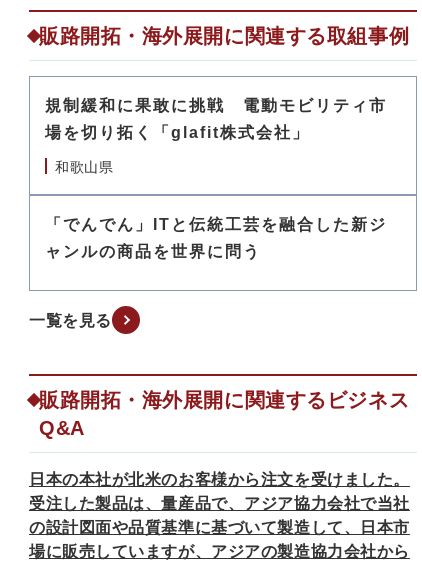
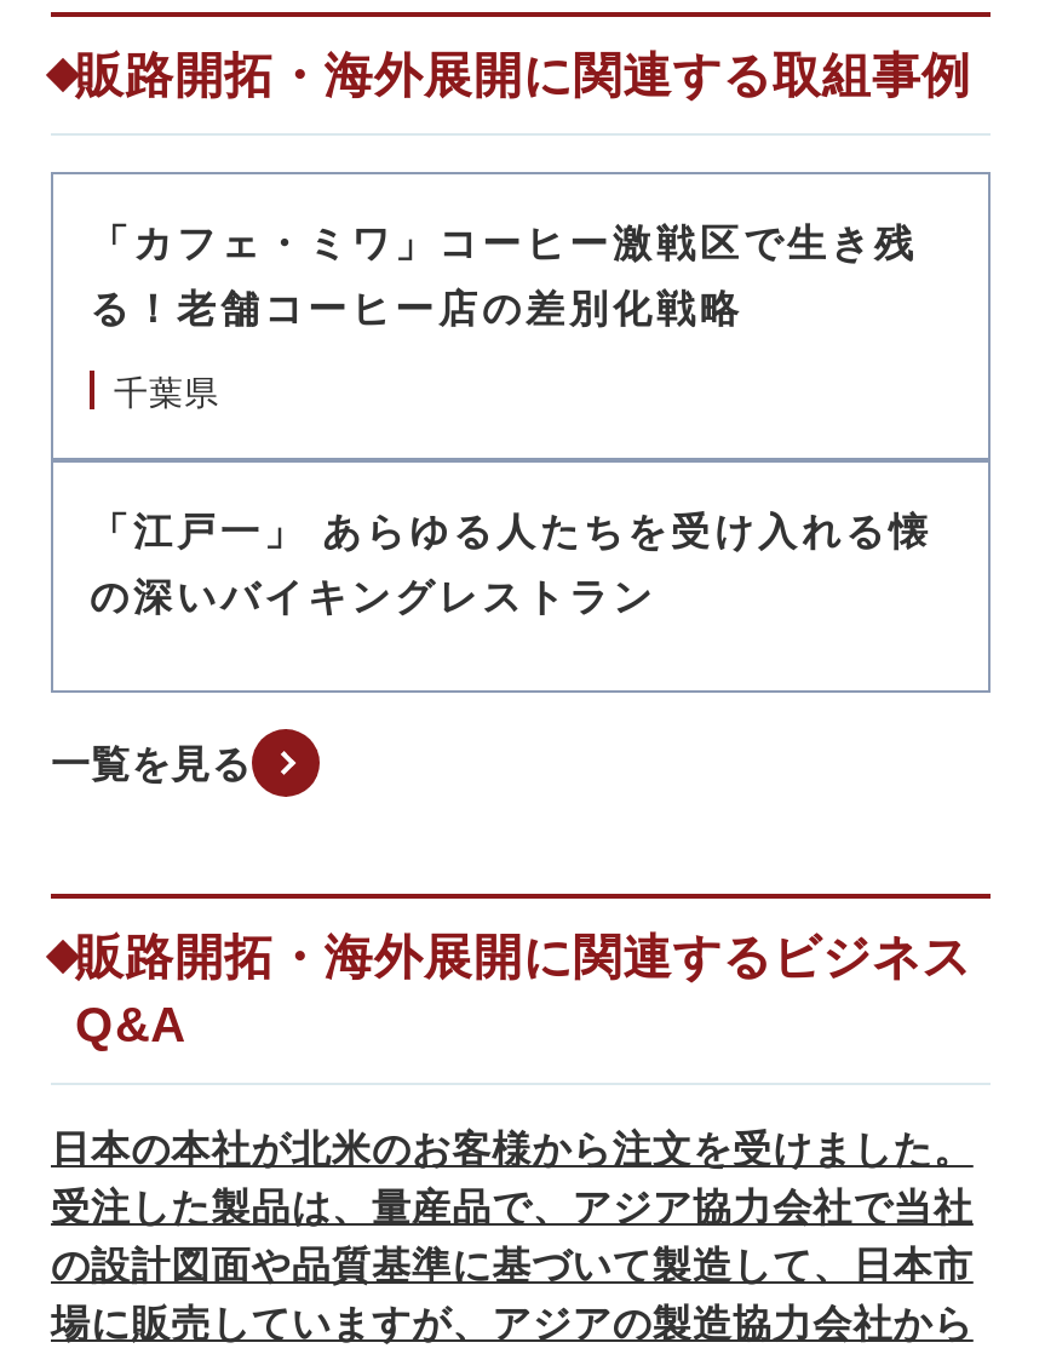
[45,97,387,114] 規制緩和に果敢に挑戦 電動モビリティ市 -> [90,223,918,264] 「カフェ・ミワ」コーヒー激戦区で生き残
[45,124,310,141] 場を切り拓く「glafit株式会社」 -> [90,288,743,329] る！老舗コーヒー店の差別化戦略
[55,159,113,175] 和歌山県 -> [114,373,220,412] 千葉県
[45,216,387,233] 「でんでん」ITと伝統工芸を融合した新ジ -> [90,511,932,552] 「江戸一」 あらゆる人たちを受け入れる懐
[45,243,261,260] ャンルの商品を世界に問う -> [90,576,656,618] の深いバイキングレストラン

